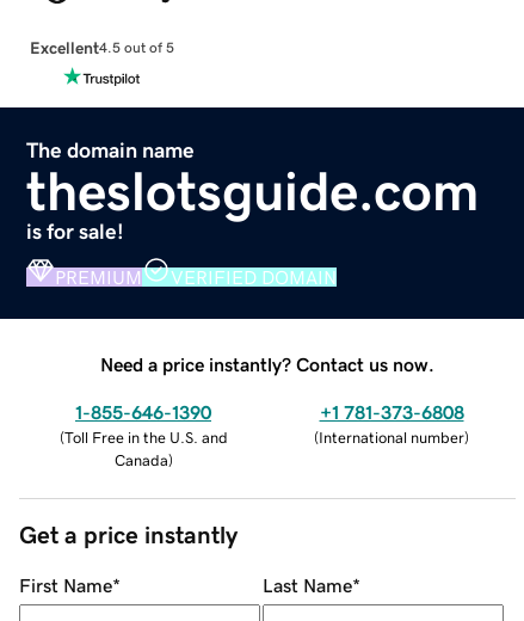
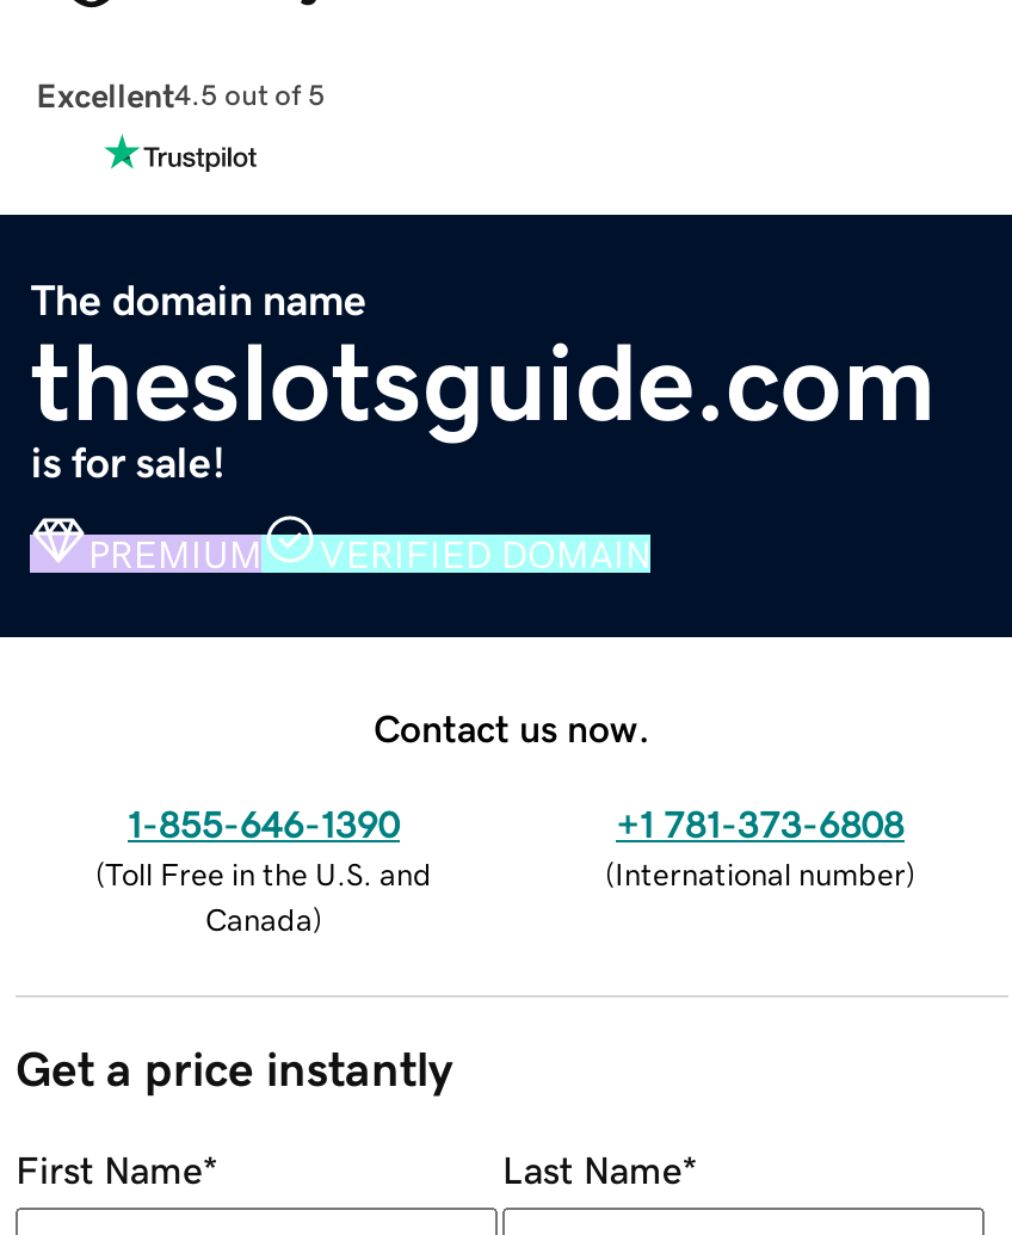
[100,354,434,373] Need a price instantly? Contact us now. -> [374,708,650,746] Contact us now.

